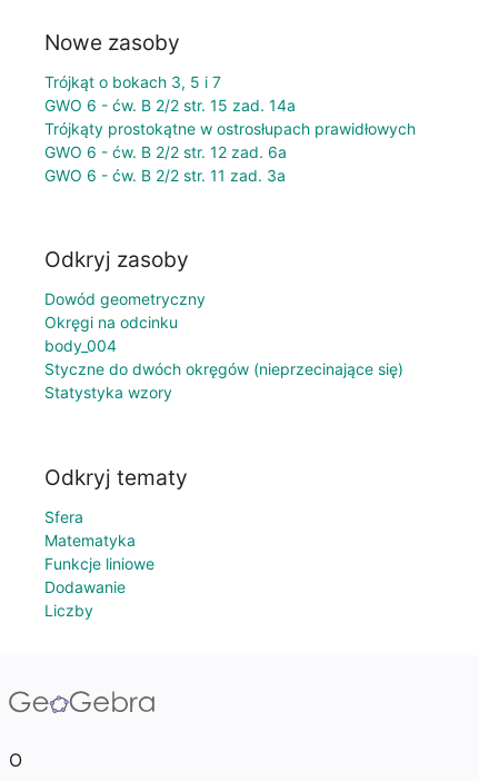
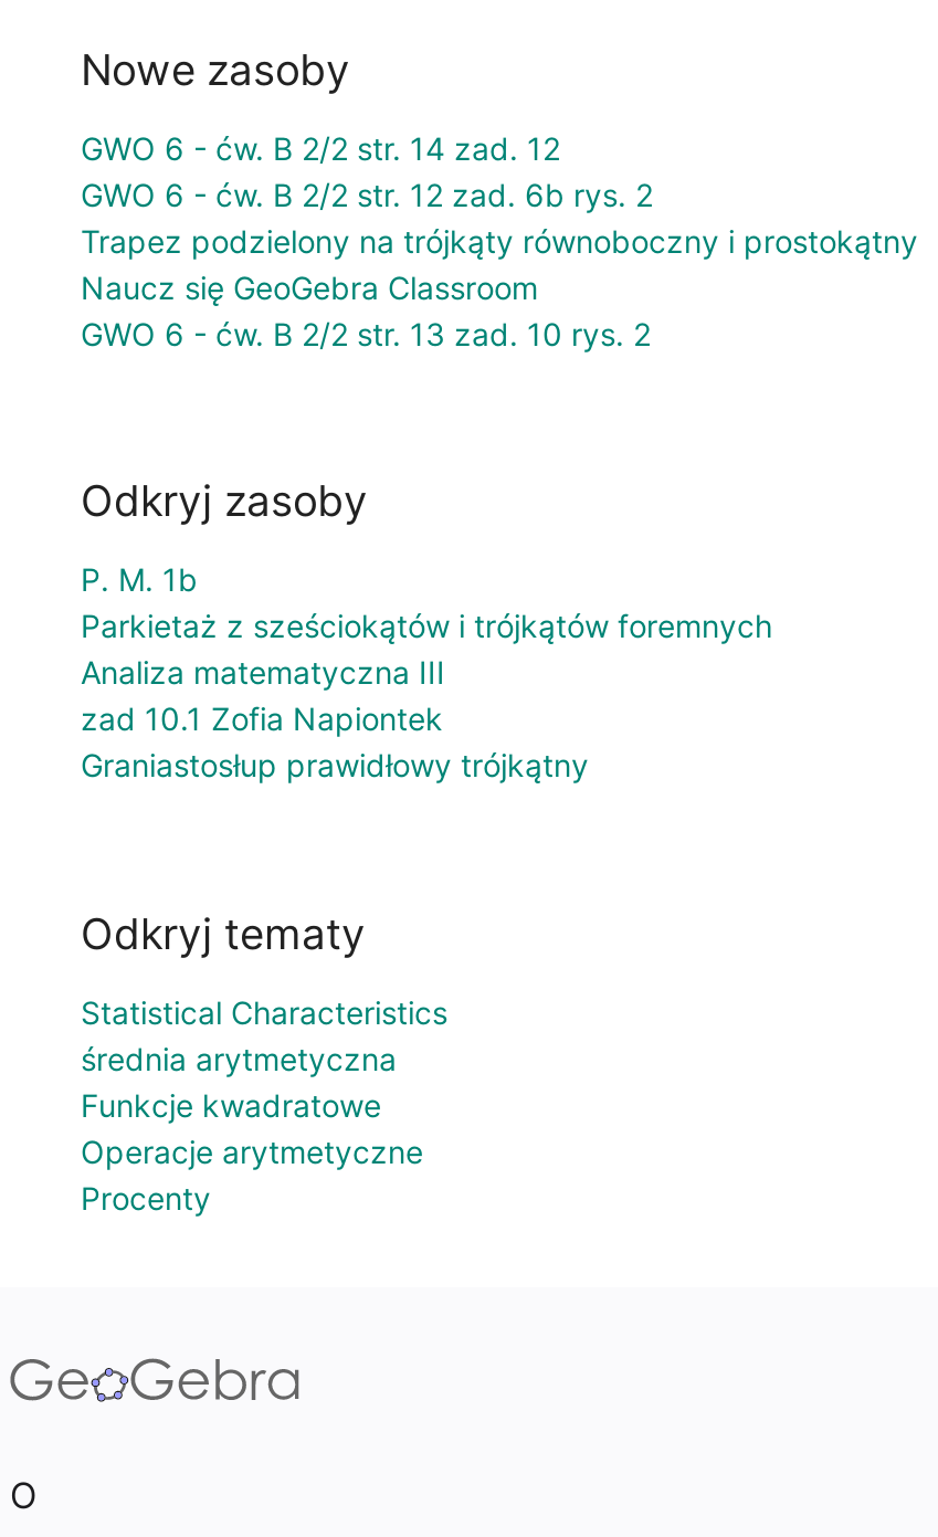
[44,72,416,184] Trójkąt o bokach 3, 5 i 7 | GWO 6 - ćw. B 2/2 str. 15 zad. 14a | Trójkąty prostokątne w ostrosłupach prawidłowych | GWO 6 - ćw. B 2/2 str. 12 zad. 6a | GWO 6 - ćw. B 2/2 str. 11 zad. 3a -> [81,129,918,352] GWO 6 - ćw. B 2/2 str. 14 zad. 12 | GWO 6 - ćw. B 2/2 str. 12 zad. 6b rys. 2 | Trapez podzielony na trójkąty równoboczny i prostokątny | Naucz się GeoGebra Classroom | GWO 6 - ćw. B 2/2 str. 13 zad. 10 rys. 2
[44,290,403,402] Dowód geometryczny | Okręgi na odcinku | body_004 | Styczne do dwóch okręgów (nieprzecinające się) | Statystyka wzory -> [81,561,772,784] P. M. 1b | Parkietaż z sześciokątów i trójkątów foremnych | Analiza matematyczna III | zad 10.1 Zofia Napiontek | Graniastosłup prawidłowy trójkątny
[44,507,154,620] Sfera | Matematyka | Funkcje liniowe | Dodawanie | Liczby -> [81,993,447,1217] Statistical Characteristics | średnia arytmetyczna | Funkcje kwadratowe | Operacje arytmetyczne | Procenty

